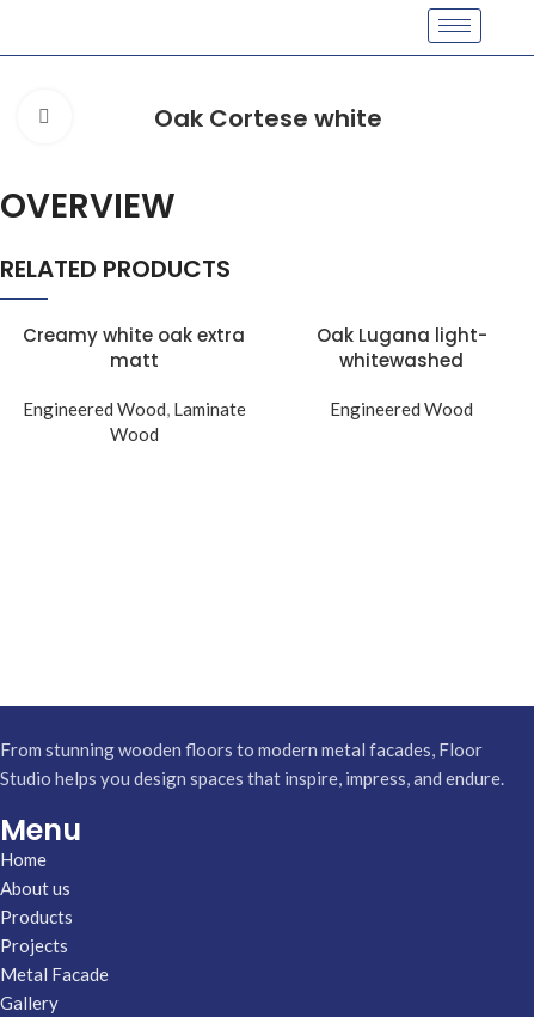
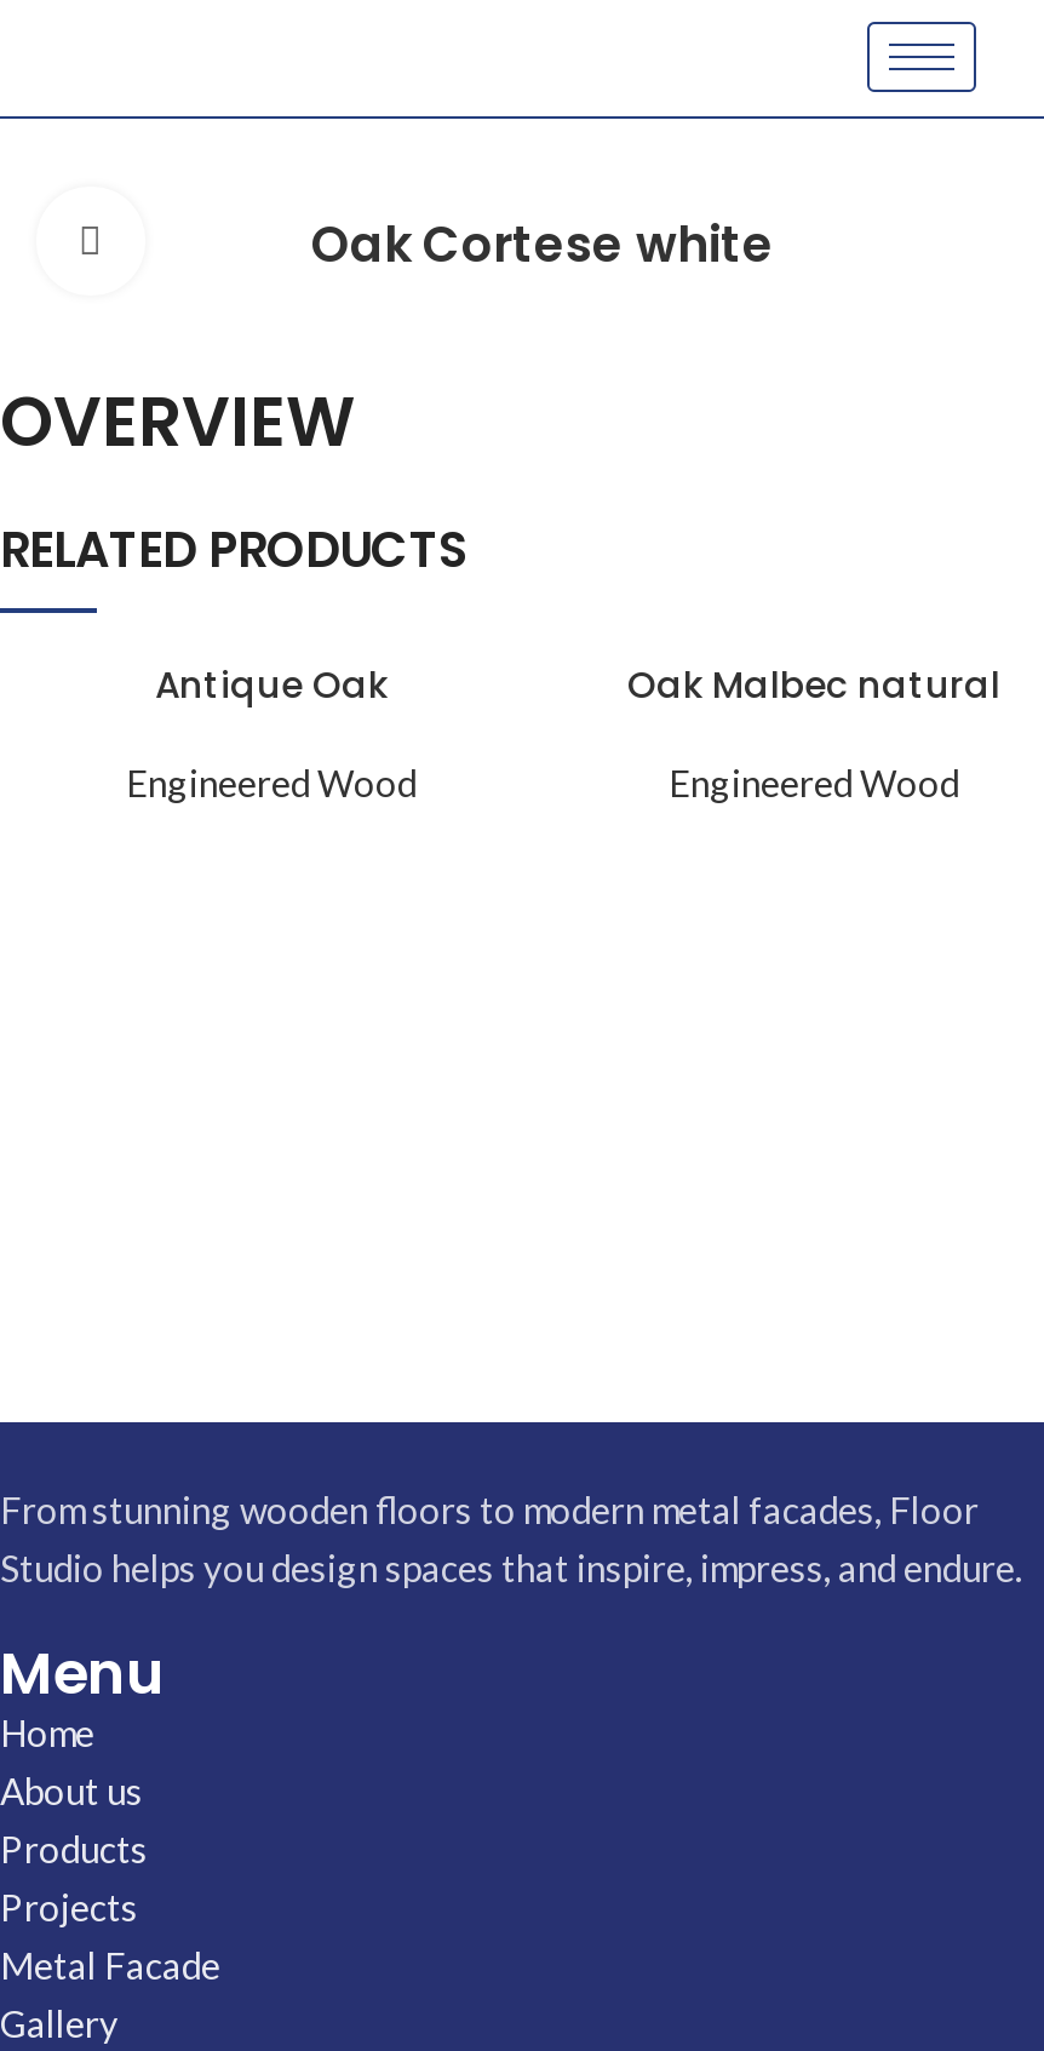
[23,323,245,373] Creamy white oak extra | matt -> [155,659,388,710] Antique Oak
[316,323,487,373] Oak Lugana light- | whitewashed -> [627,659,1000,710] Oak Malbec natural
[22,398,245,445] Engineered Wood, Laminate | Wood -> [126,761,417,804] Engineered Wood

